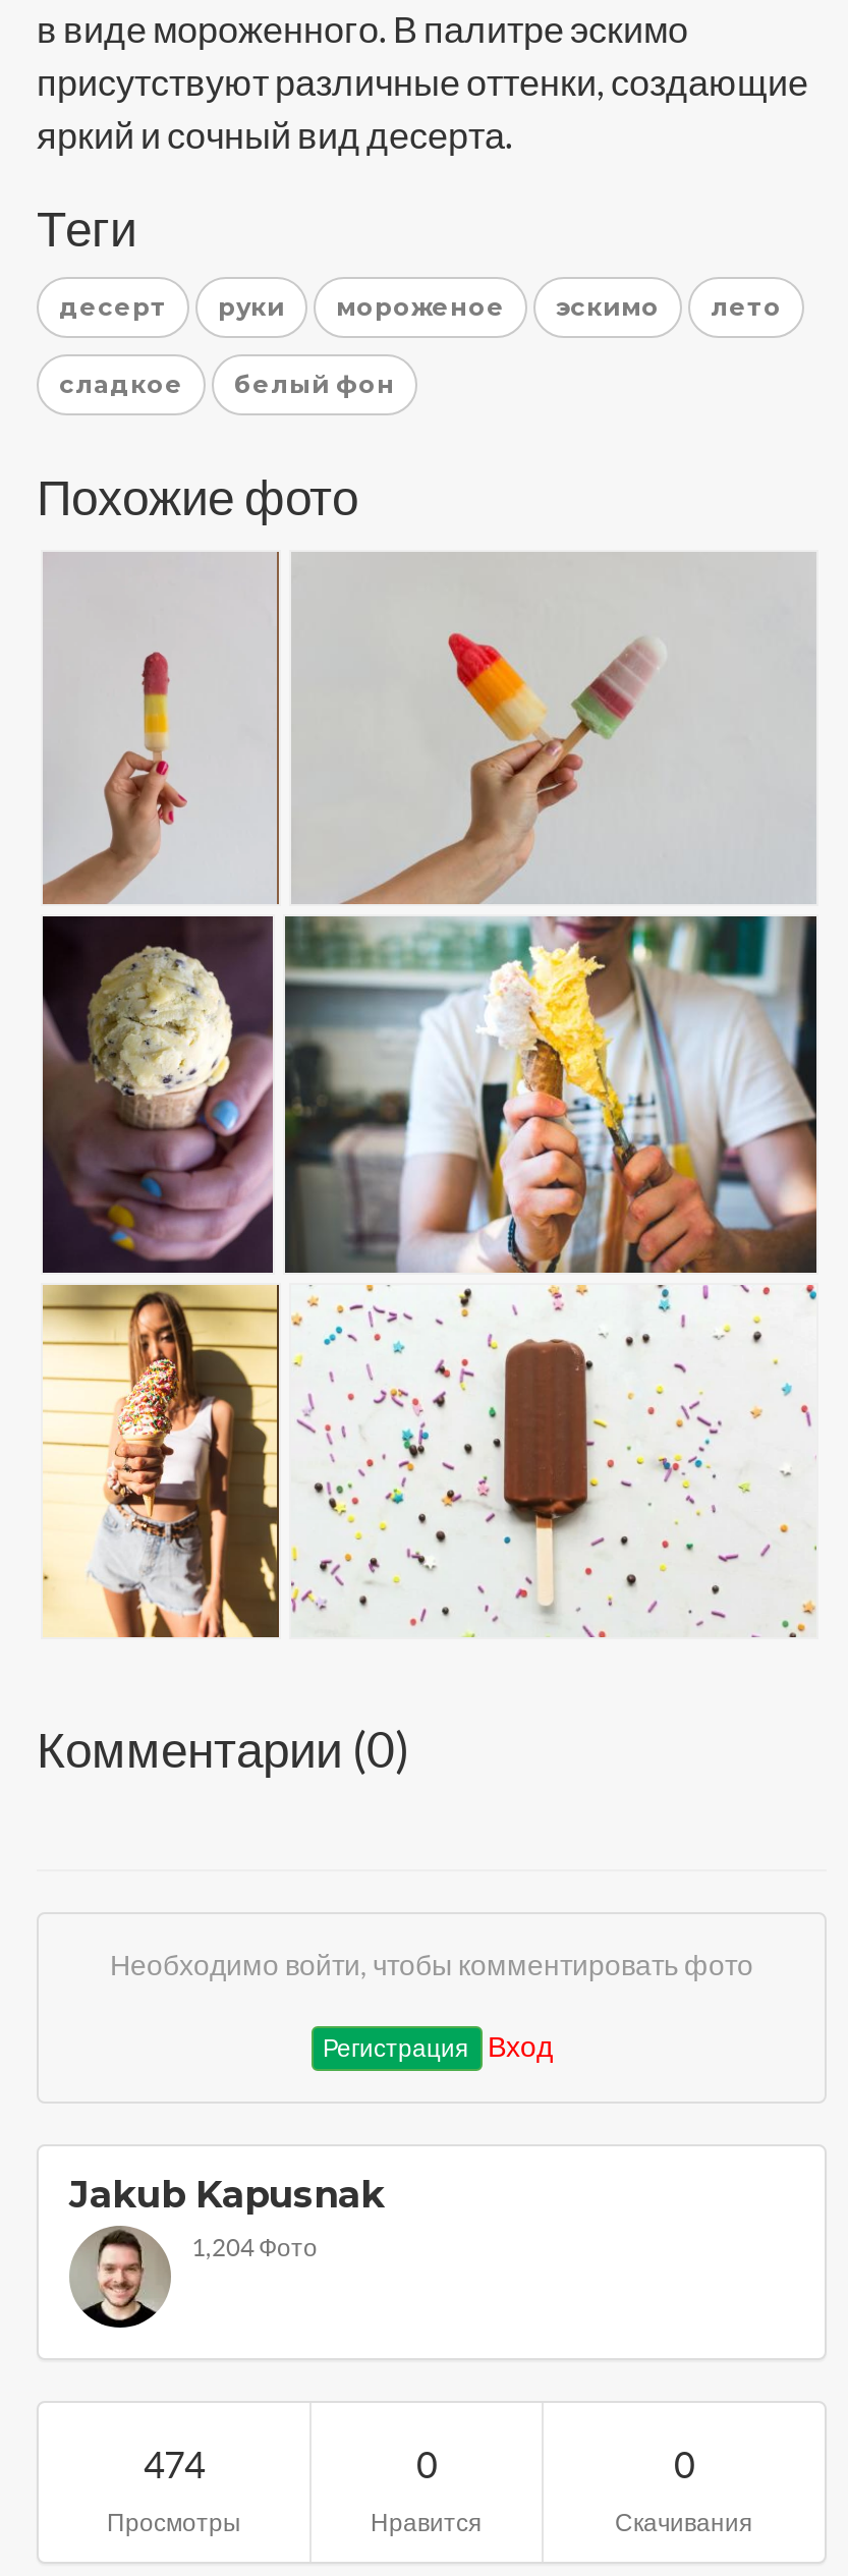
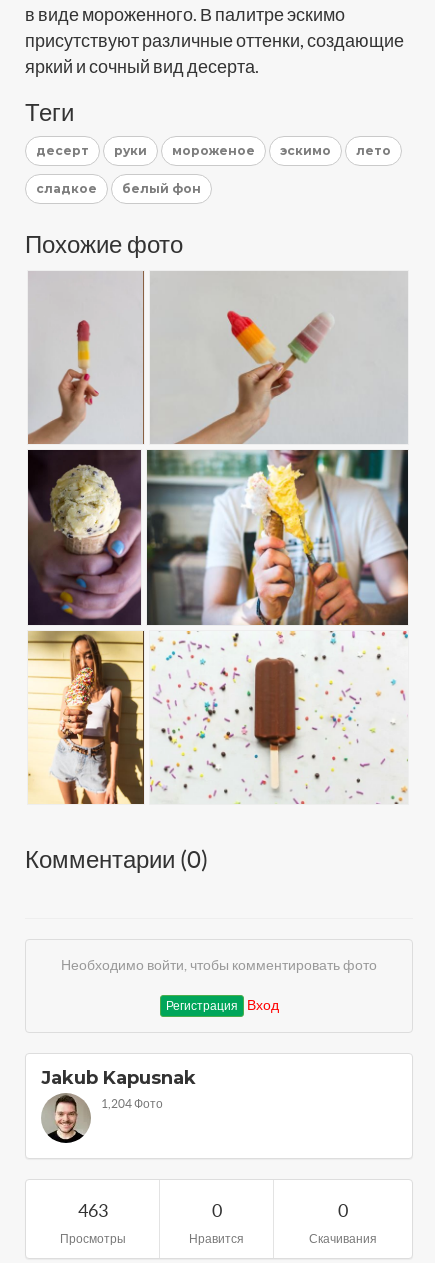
[144,2445,205,2487] 474 -> [77,1200,107,1221] 463

